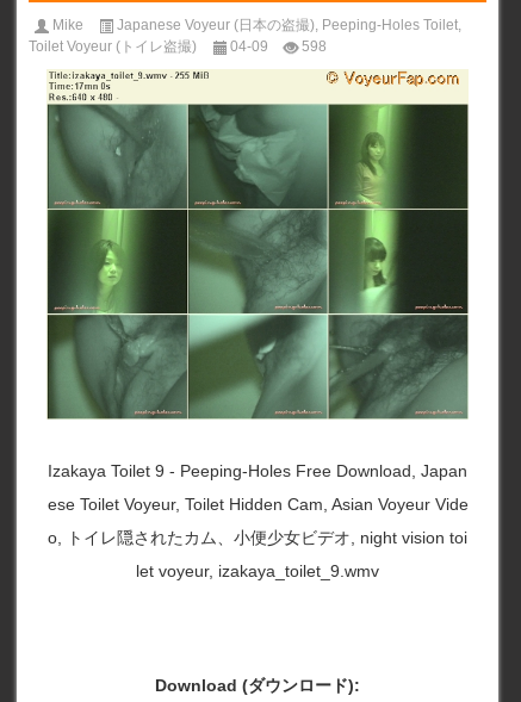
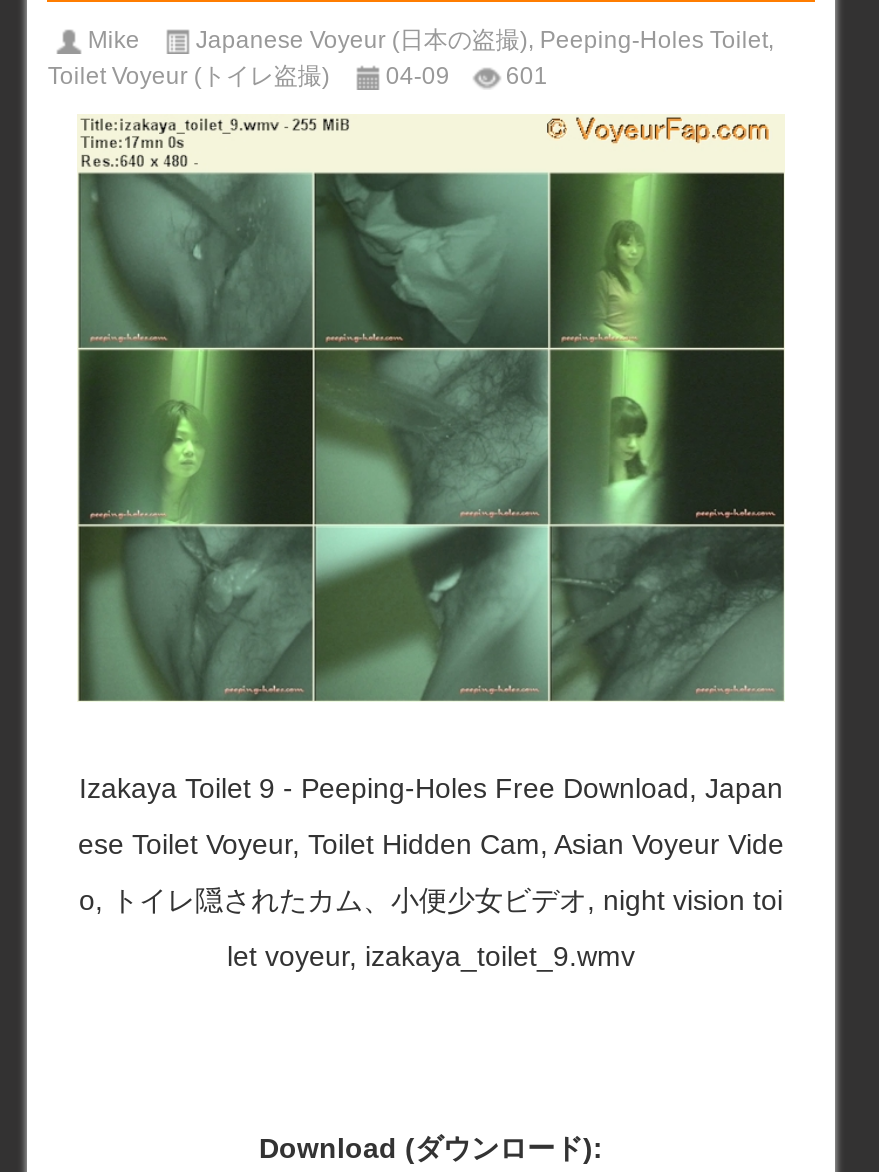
[29,38,327,54] Toilet Voyeur (トイレ盗撮) 04-09 598 -> [48,61,548,89] Toilet Voyeur (トイレ盗撮) 04-09 601

